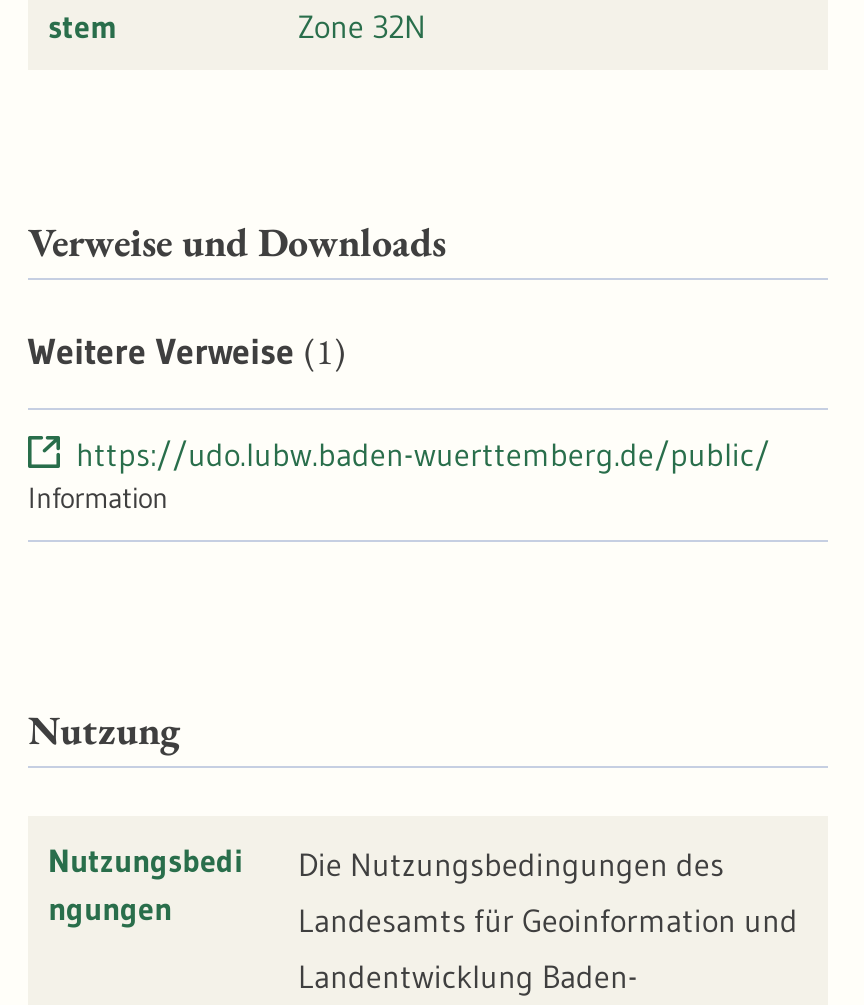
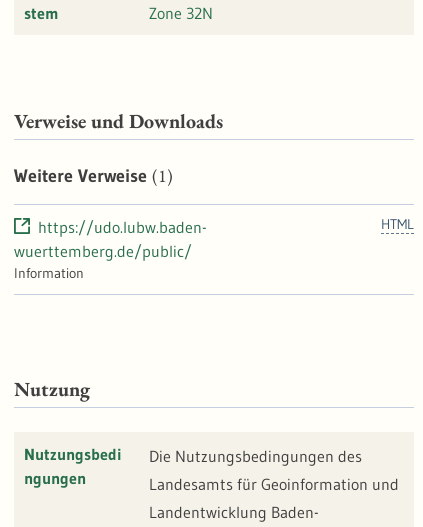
[76,434,770,474] https://udo.lubw.baden-wuerttemberg.de/public/ -> [14,215,414,261] HTML | https://udo.lubw.baden- | wuerttemberg.de/public/

